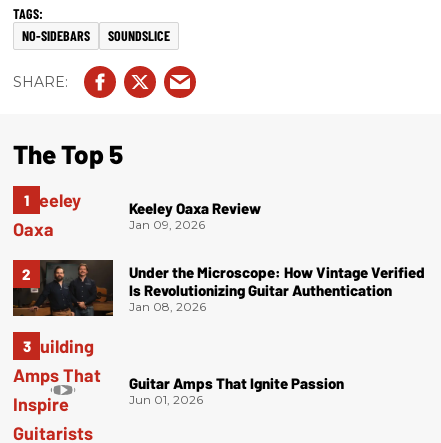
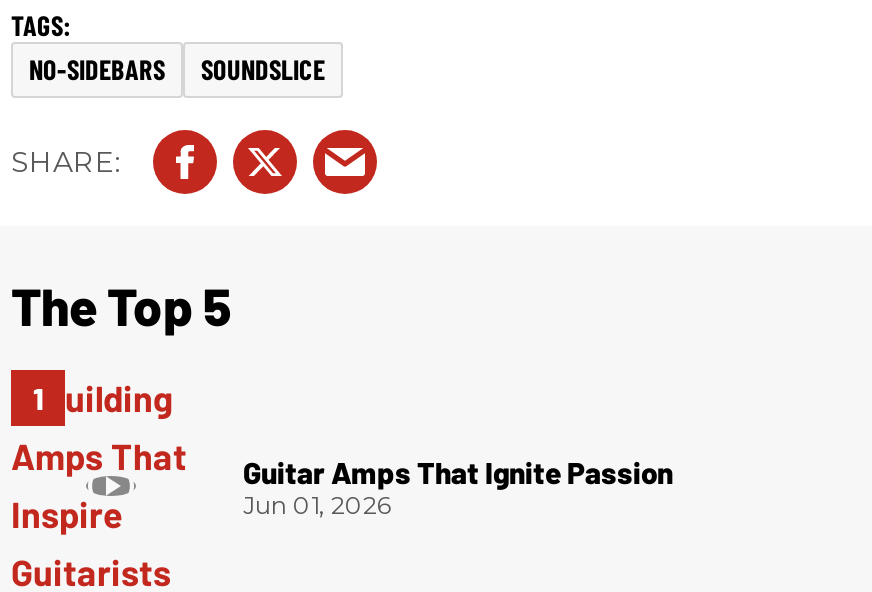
[12,198,425,317] [image] | Keeley Oaxa Review | Jan 09, 2026 | Under the Microscope: How Vintage Verified | Is Revolutionizing Guitar Authentication | Jan 08, 2026 -> none

